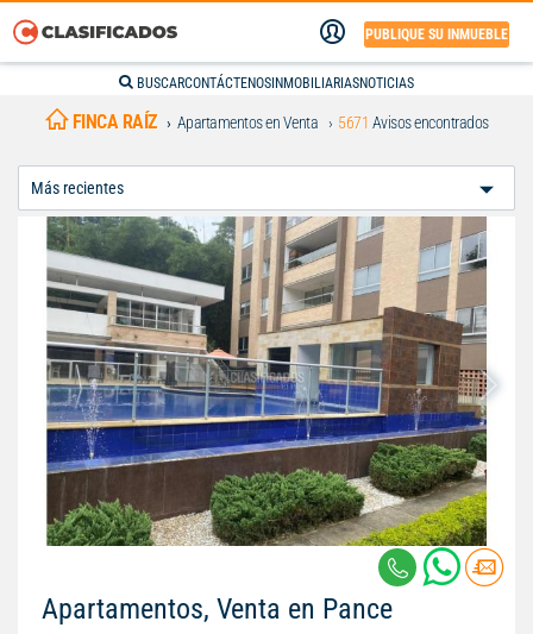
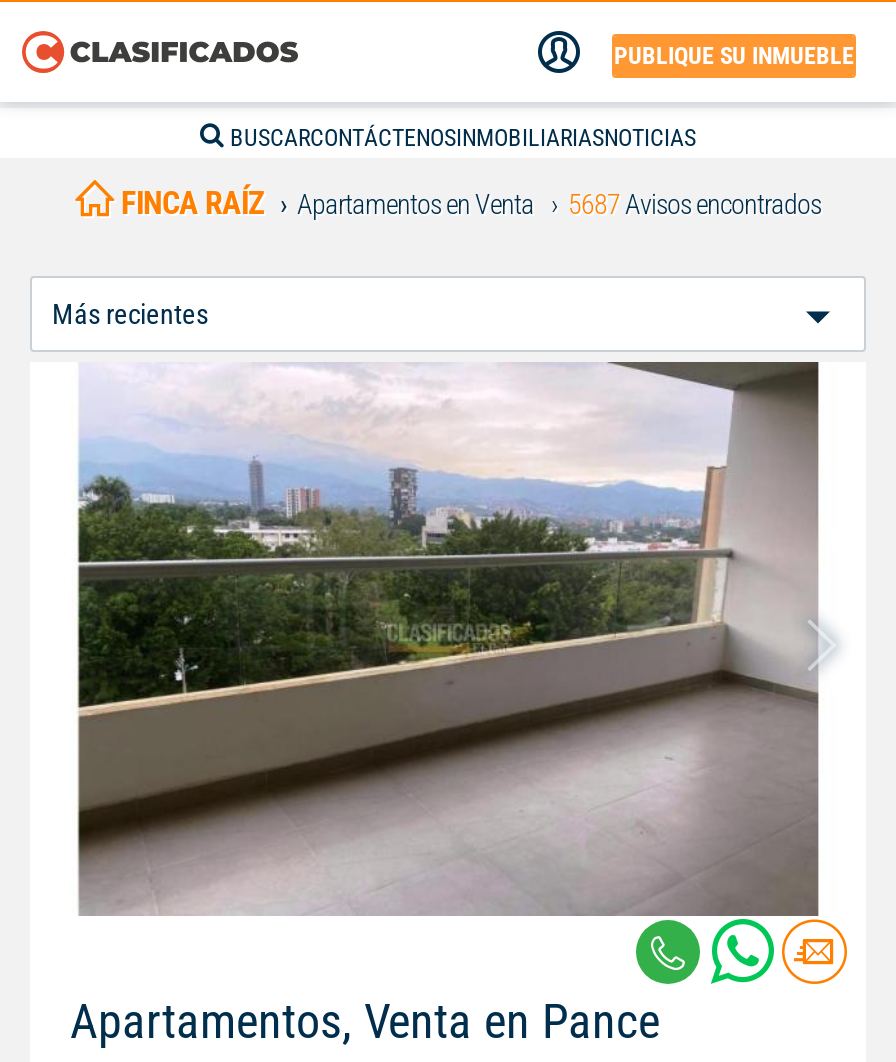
[338,113,488,132] 5671 Avisos encontrados -> [568,188,821,220] 5687 Avisos encontrados
[45,215,488,547] [image] -> [76,360,820,918] [image]

